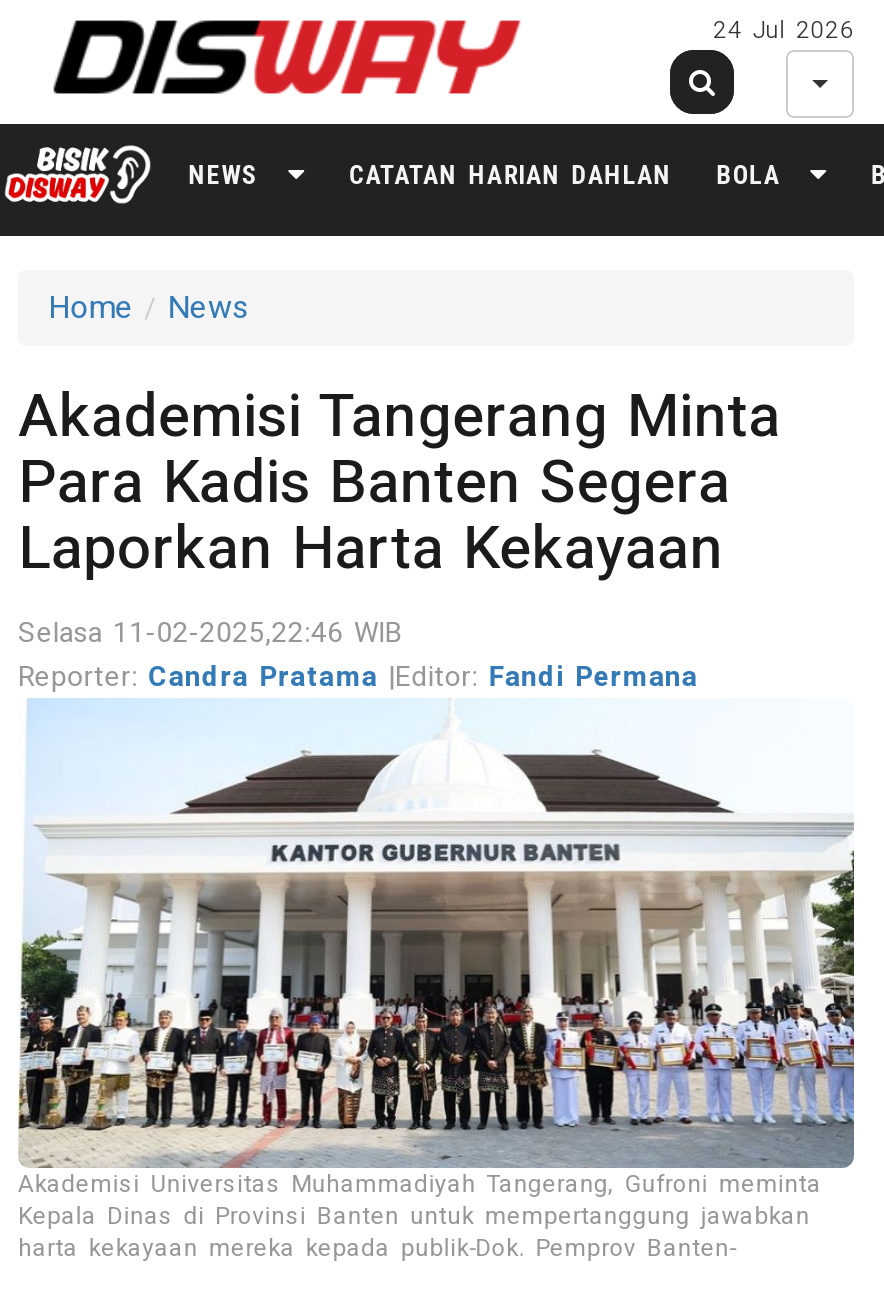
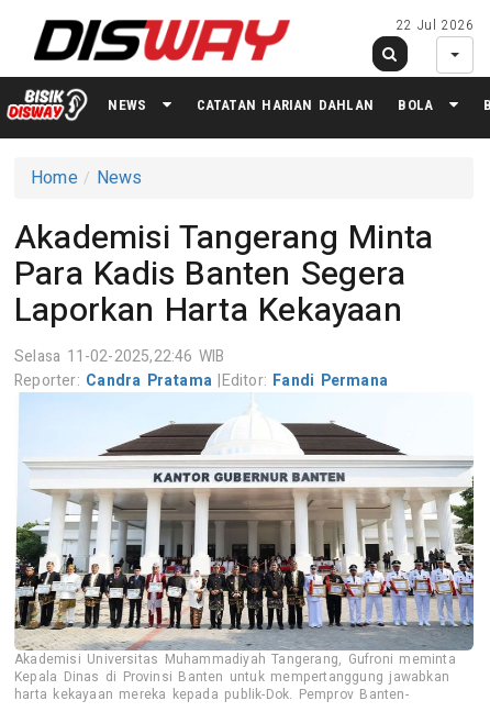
[713,14,854,48] 24 Jul 2026 -> [396,16,474,35] 22 Jul 2026

